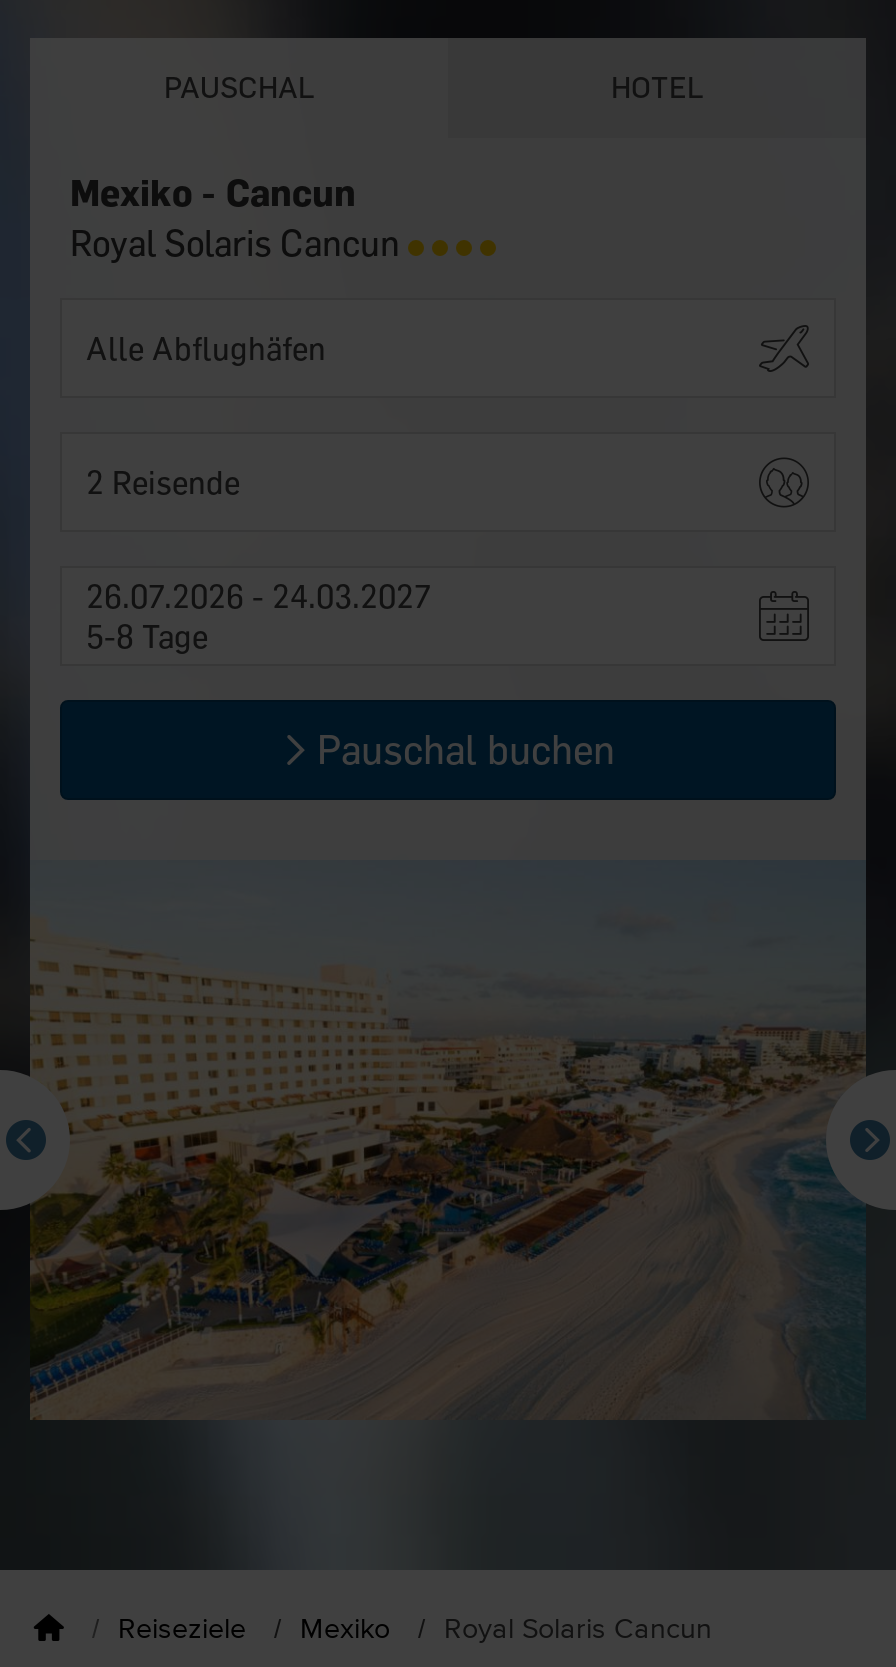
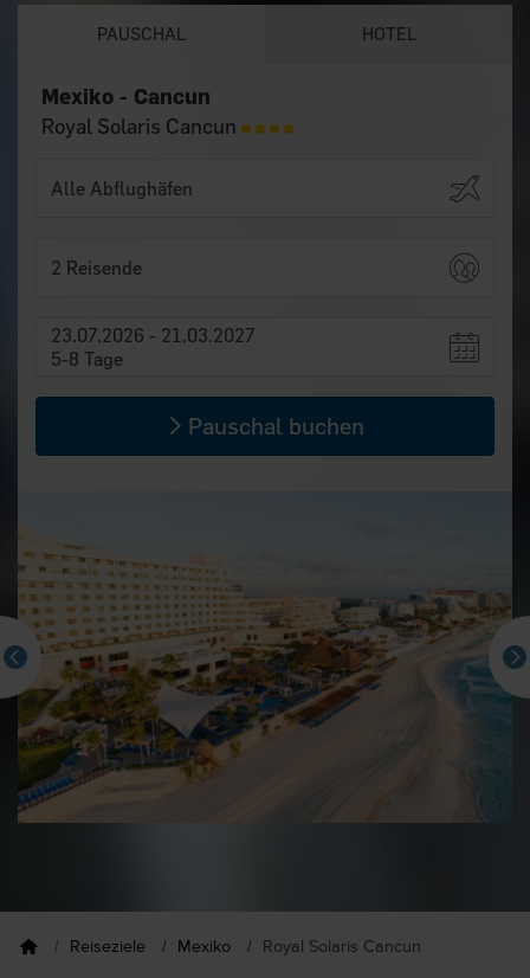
[86,578,432,614] 26.07.2026 - 24.03.2027 -> [51,324,256,346] 23.07.2026 - 21.03.2027

